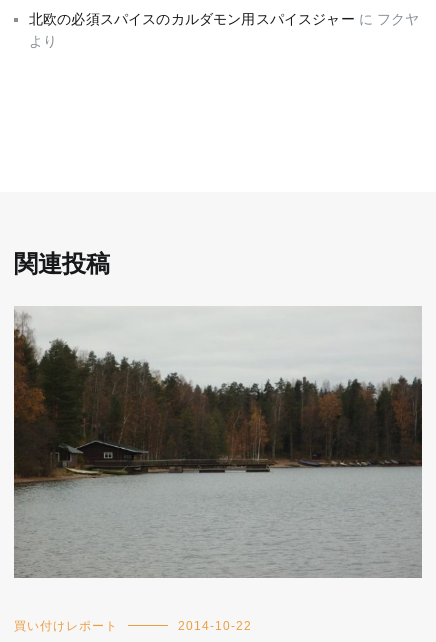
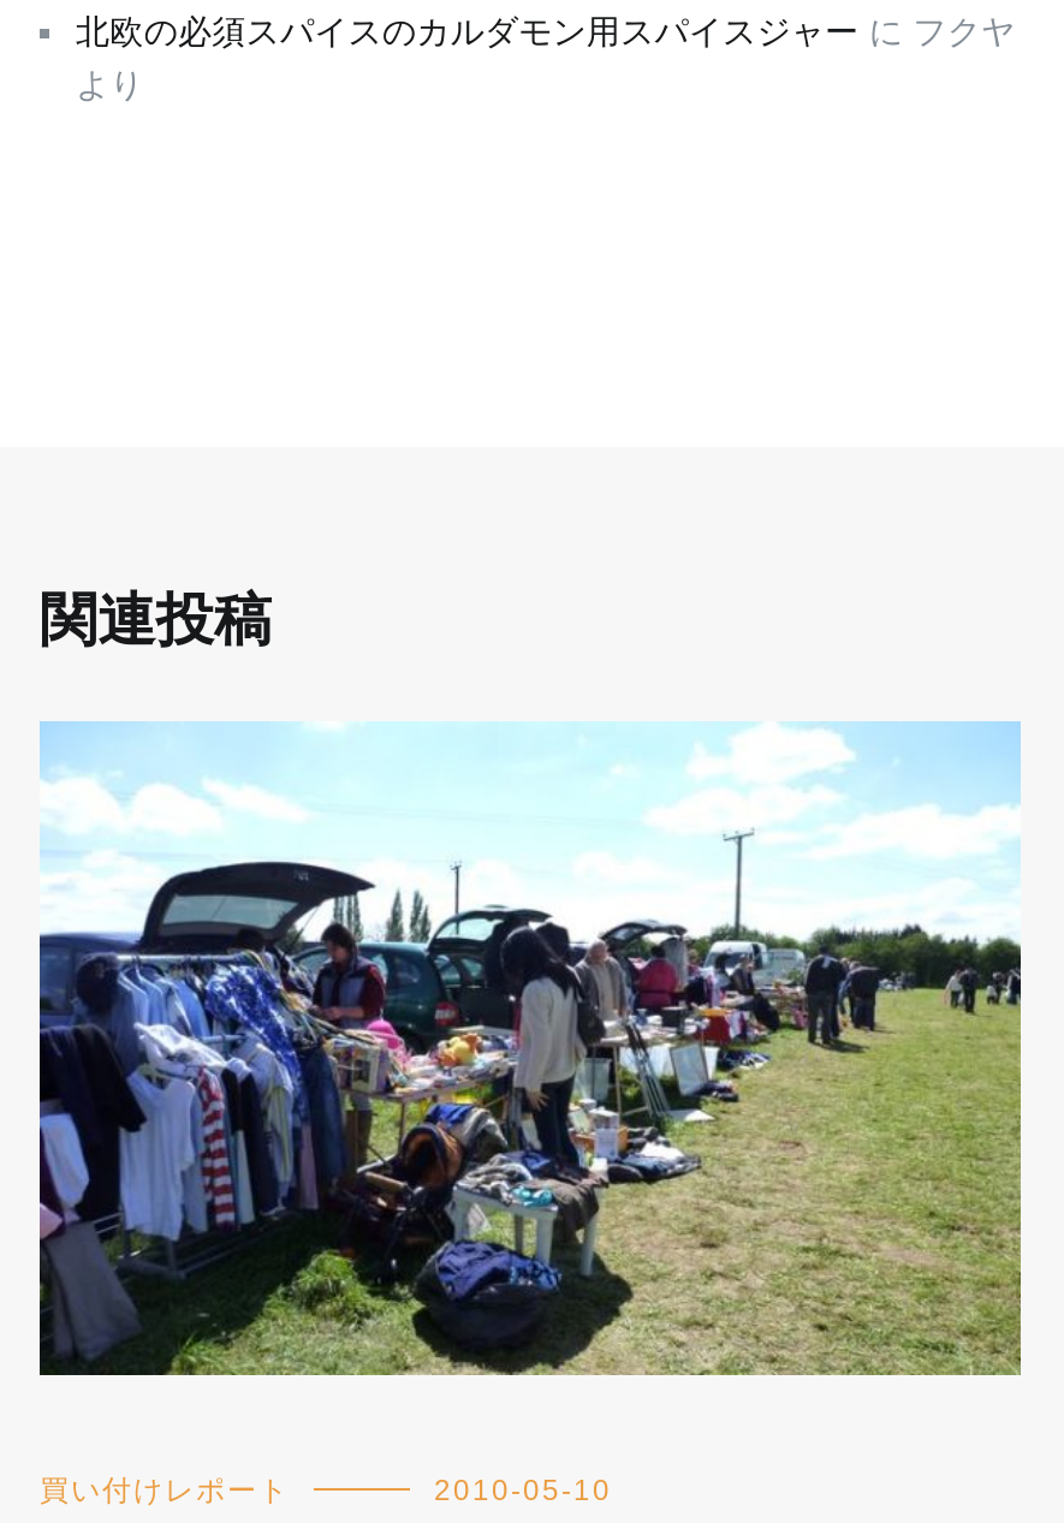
[13,306,423,578] [image] -> [37,721,1023,1375] [image]
[178,619,252,633] 2014-10-22 -> [434,1473,612,1506] 2010-05-10

